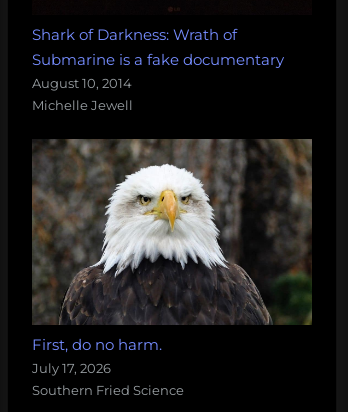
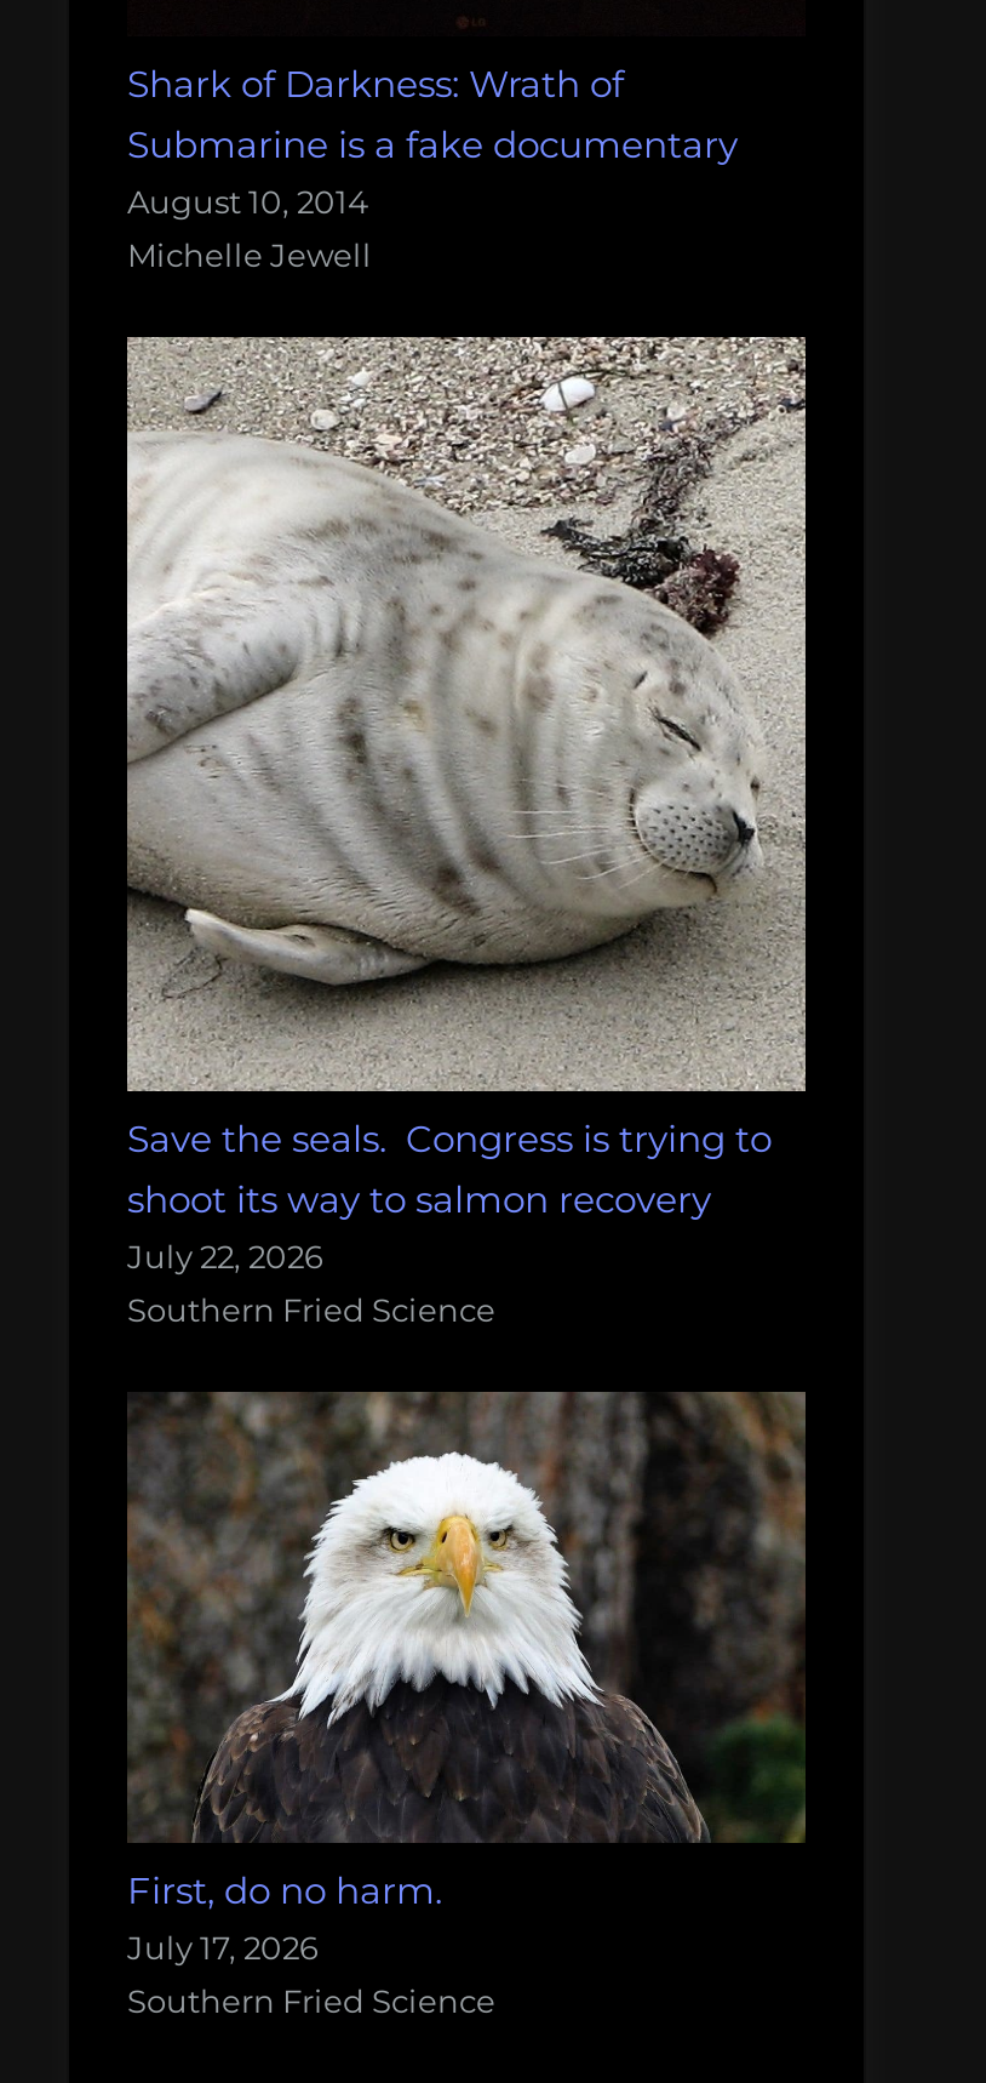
none -> [125,335,808,1329] [image] | Save the seals. Congress is trying to | shoot its way to salmon recovery | July 22, 2026 | Southern Fried Science

